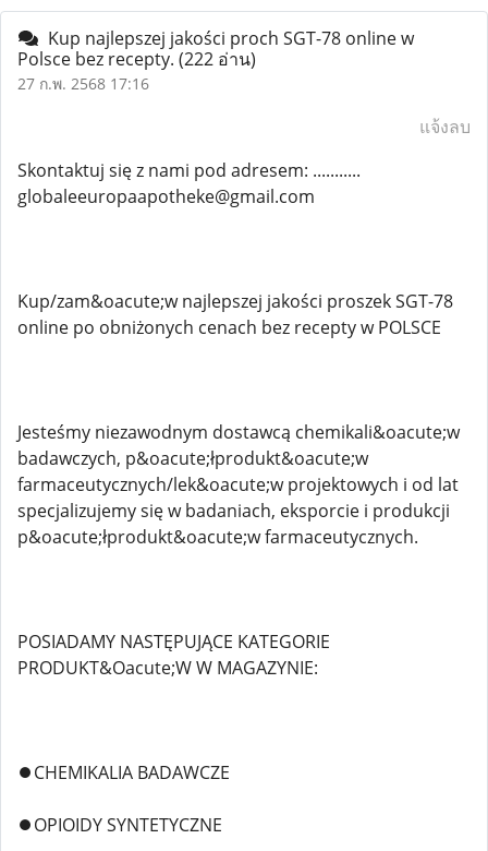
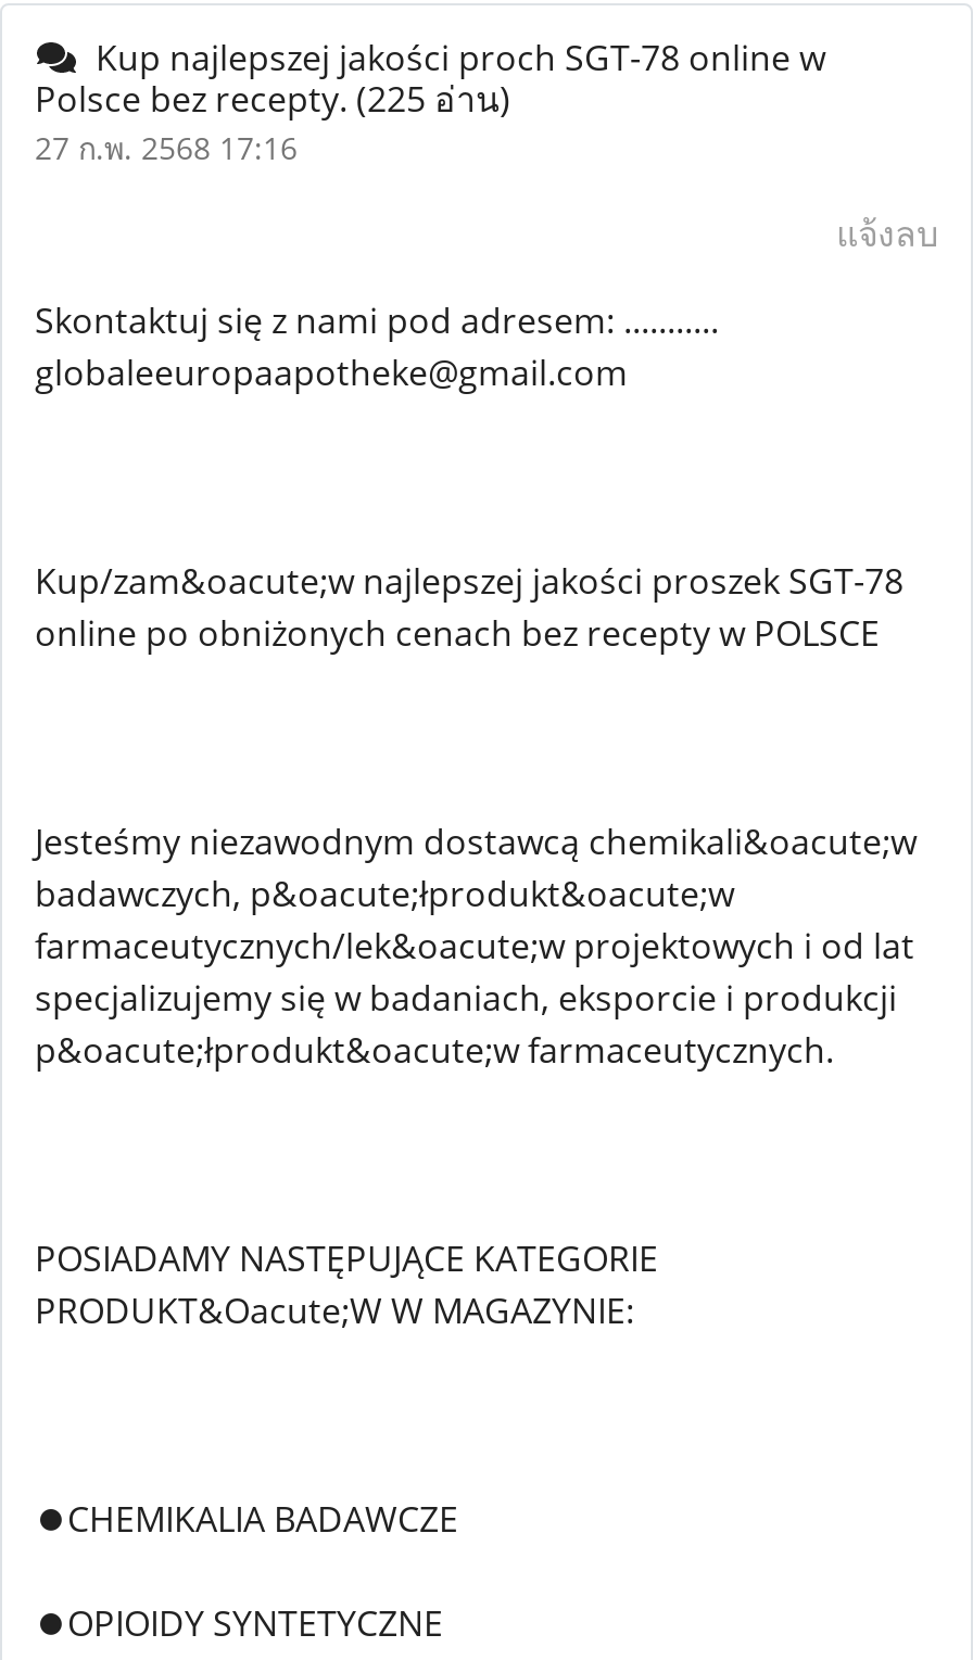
[17,47,256,71] Polsce bez recepty. (222 อ่าน) -> [35,75,510,123] Polsce bez recepty. (225 อ่าน)

